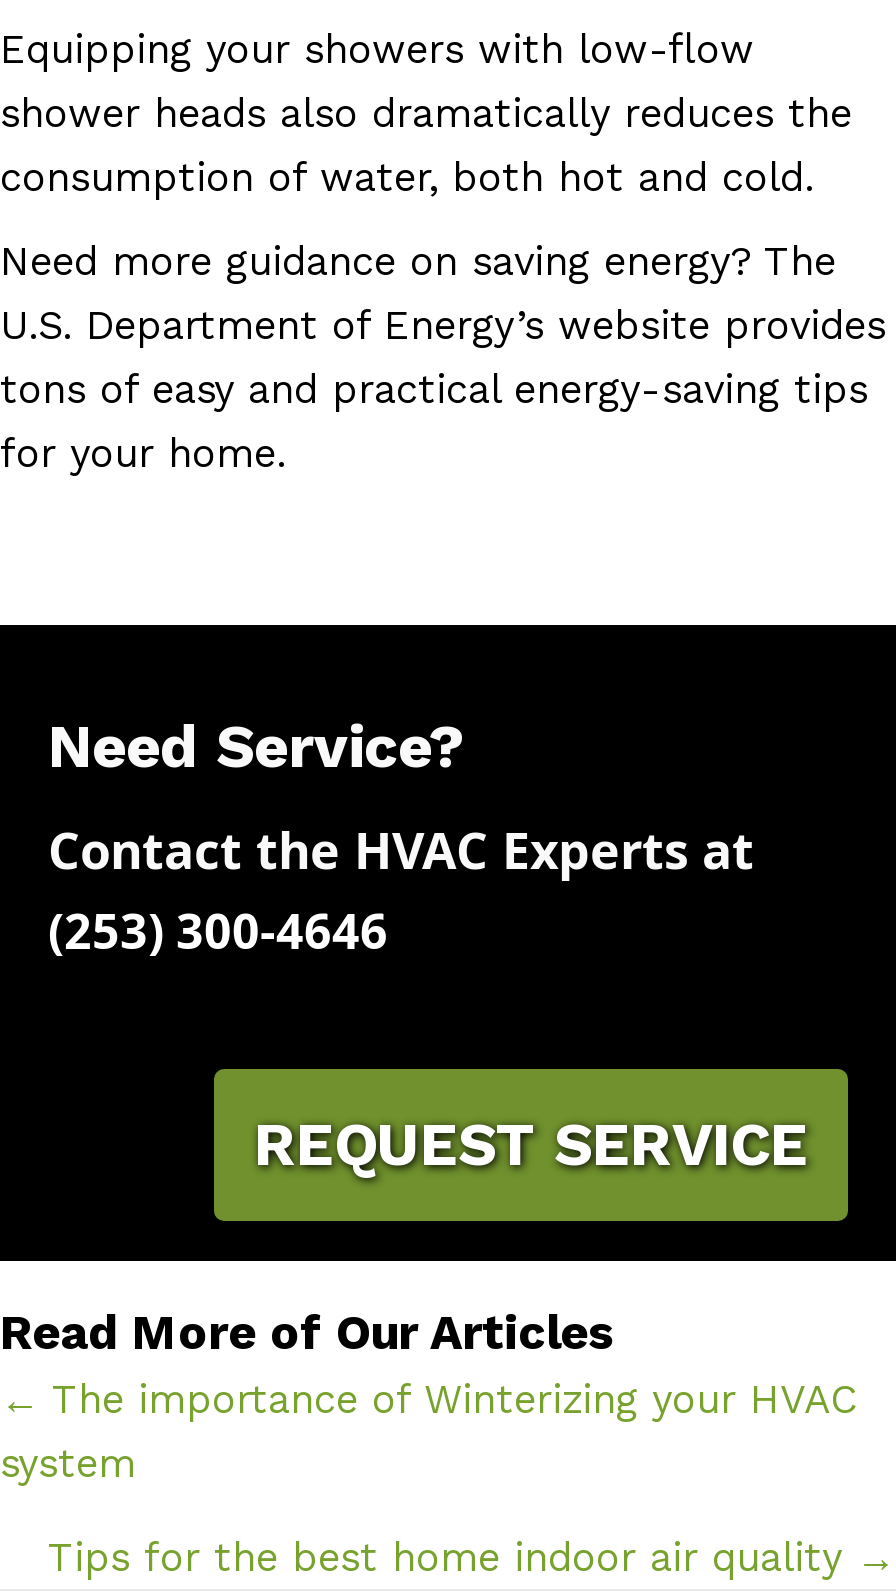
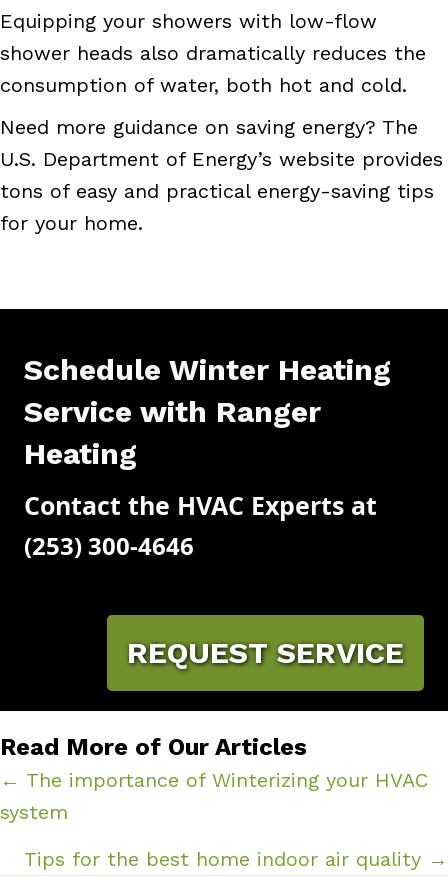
[48,711,464,781] Need Service? -> [24,352,391,471] Schedule Winter Heating | Service with Ranger | Heating

